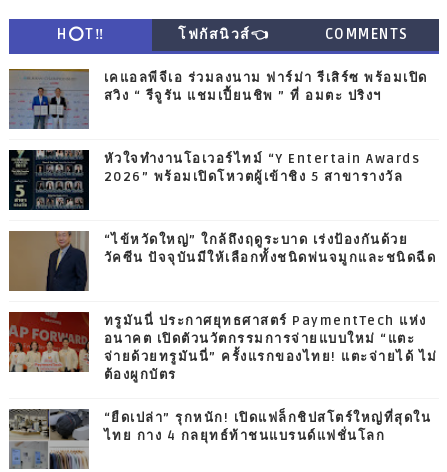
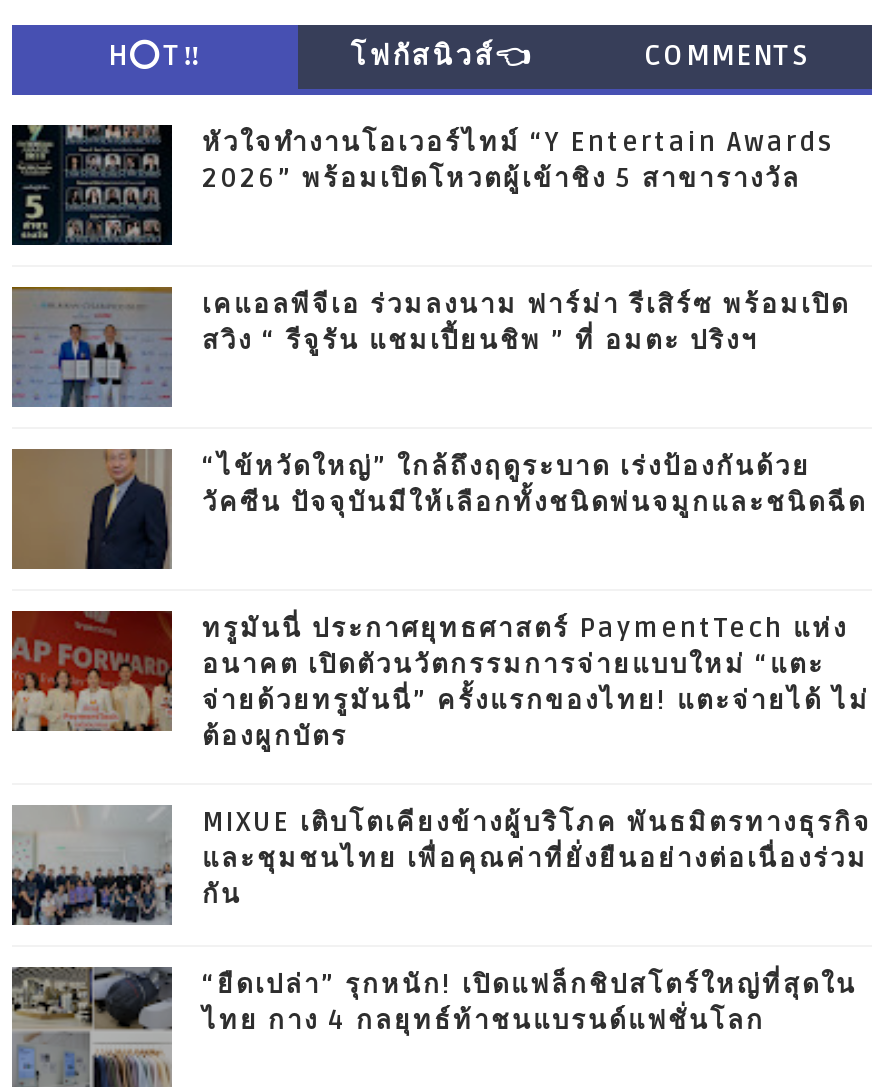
moved [8,149,420,210] -> [10,123,835,247]: [image] | หัวใจทำงานโอเวอร์ไทม์ “Y Entertain Awards | 2026” พร้อมเปิดโหวตผู้เข้าชิง 5 สาขารางวัล
none -> [12,807,872,925] [image] | MIXUE เติบโตเคียงข้างผู้บริโภค พันธมิตรทางธุรกิจ | และชุมชนไทย เพื่อคุณค่าที่ยั่งยืนอย่างต่อเนื่องร่วม | กัน

